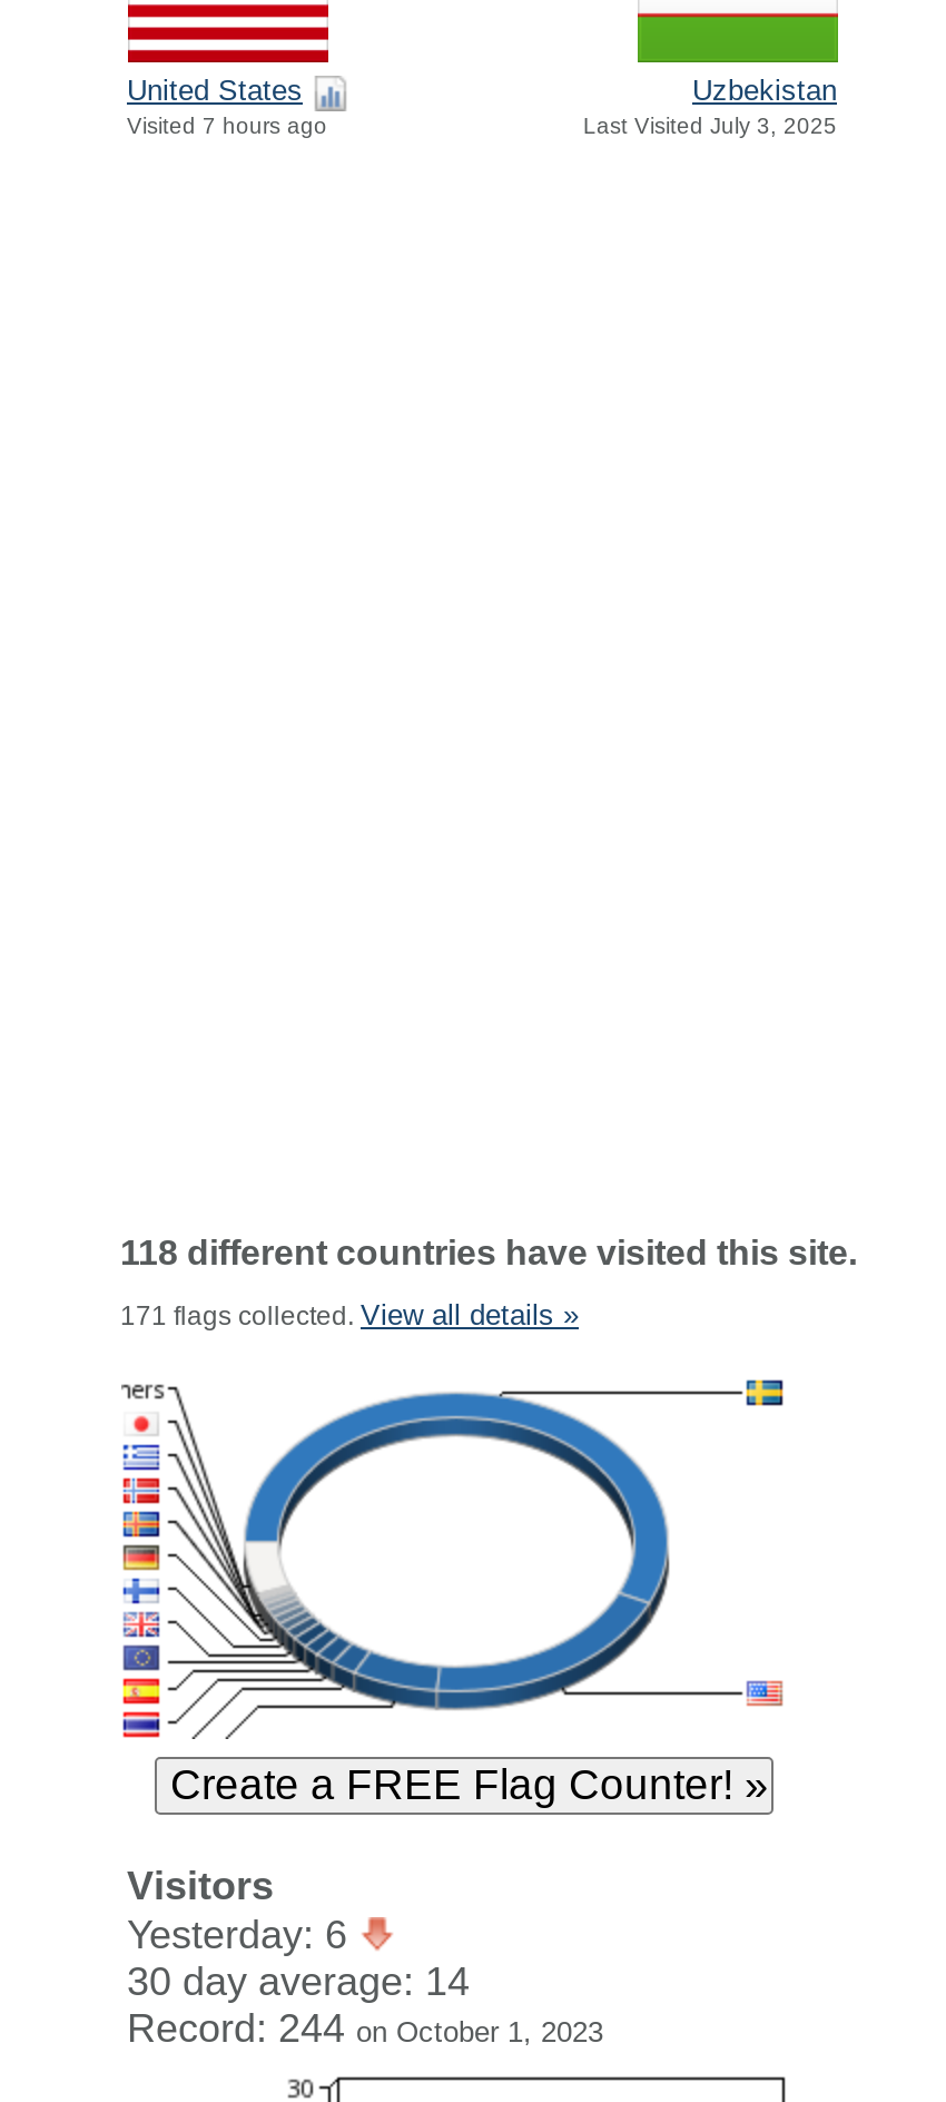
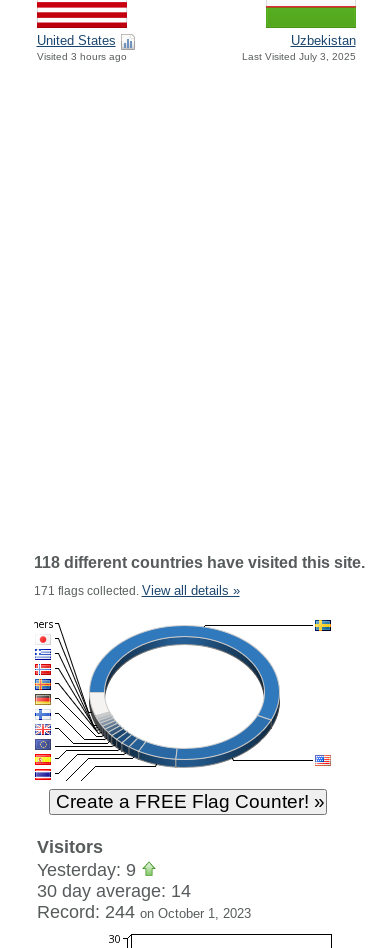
[127,114,327,139] Visited 7 hours ago -> [36,51,126,62] Visited 3 hours ago
[127,1913,358,1957] Yesterday: 6 -> [36,860,140,880] Yesterday: 9

